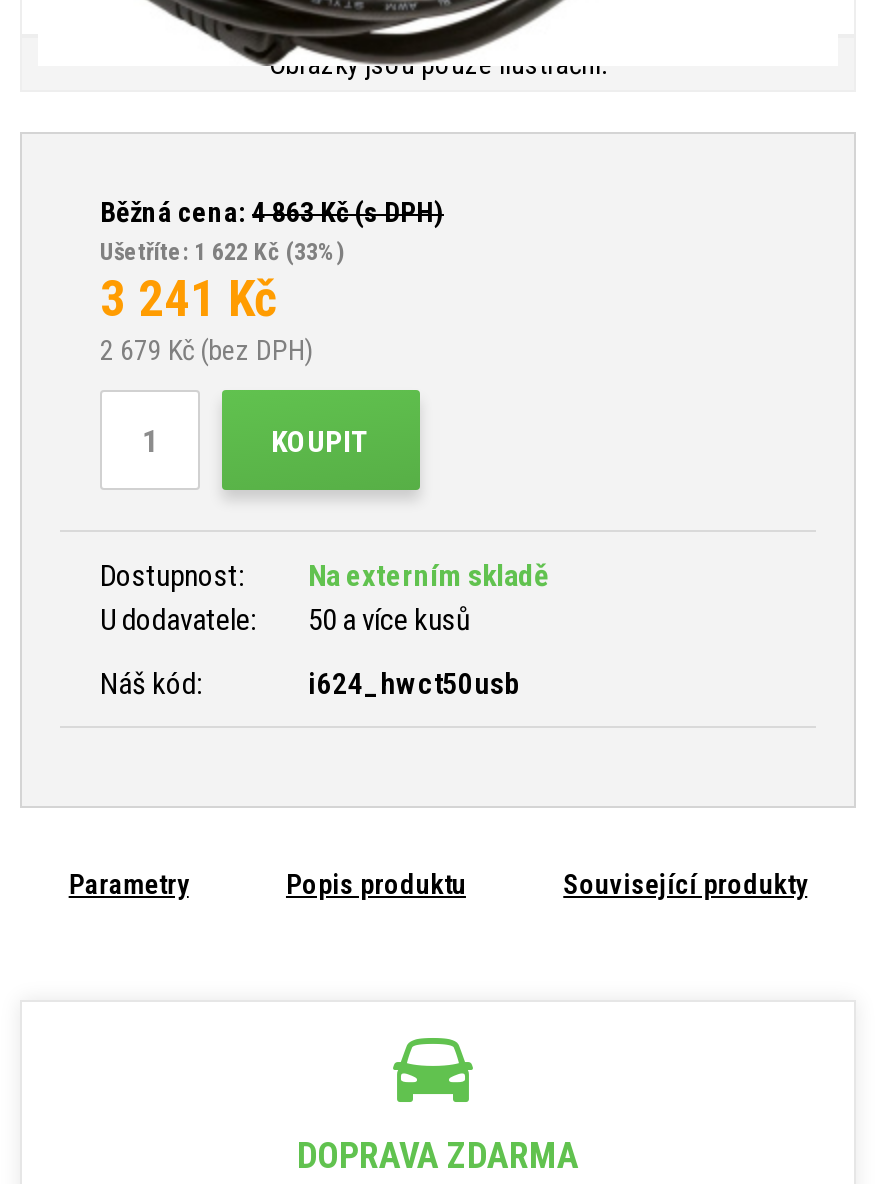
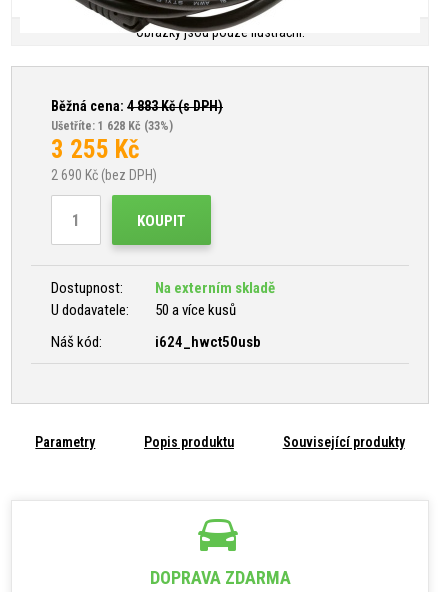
[100,196,444,228] Běžná cena: 4 863Kč (s DPH) -> [51,98,223,114] Běžná cena: 4 883Kč (s DPH)
[100,238,344,266] Ušetříte: 1 622 Kč (33%) -> [51,119,173,133] Ušetříte: 1 628 Kč (33%)
[100,270,278,328] 3 241 Kč -> [51,135,140,164] 3 255 Kč
[100,334,312,366] 2 679 Kč (bez DPH) -> [51,167,157,183] 2 690 Kč (bez DPH)

